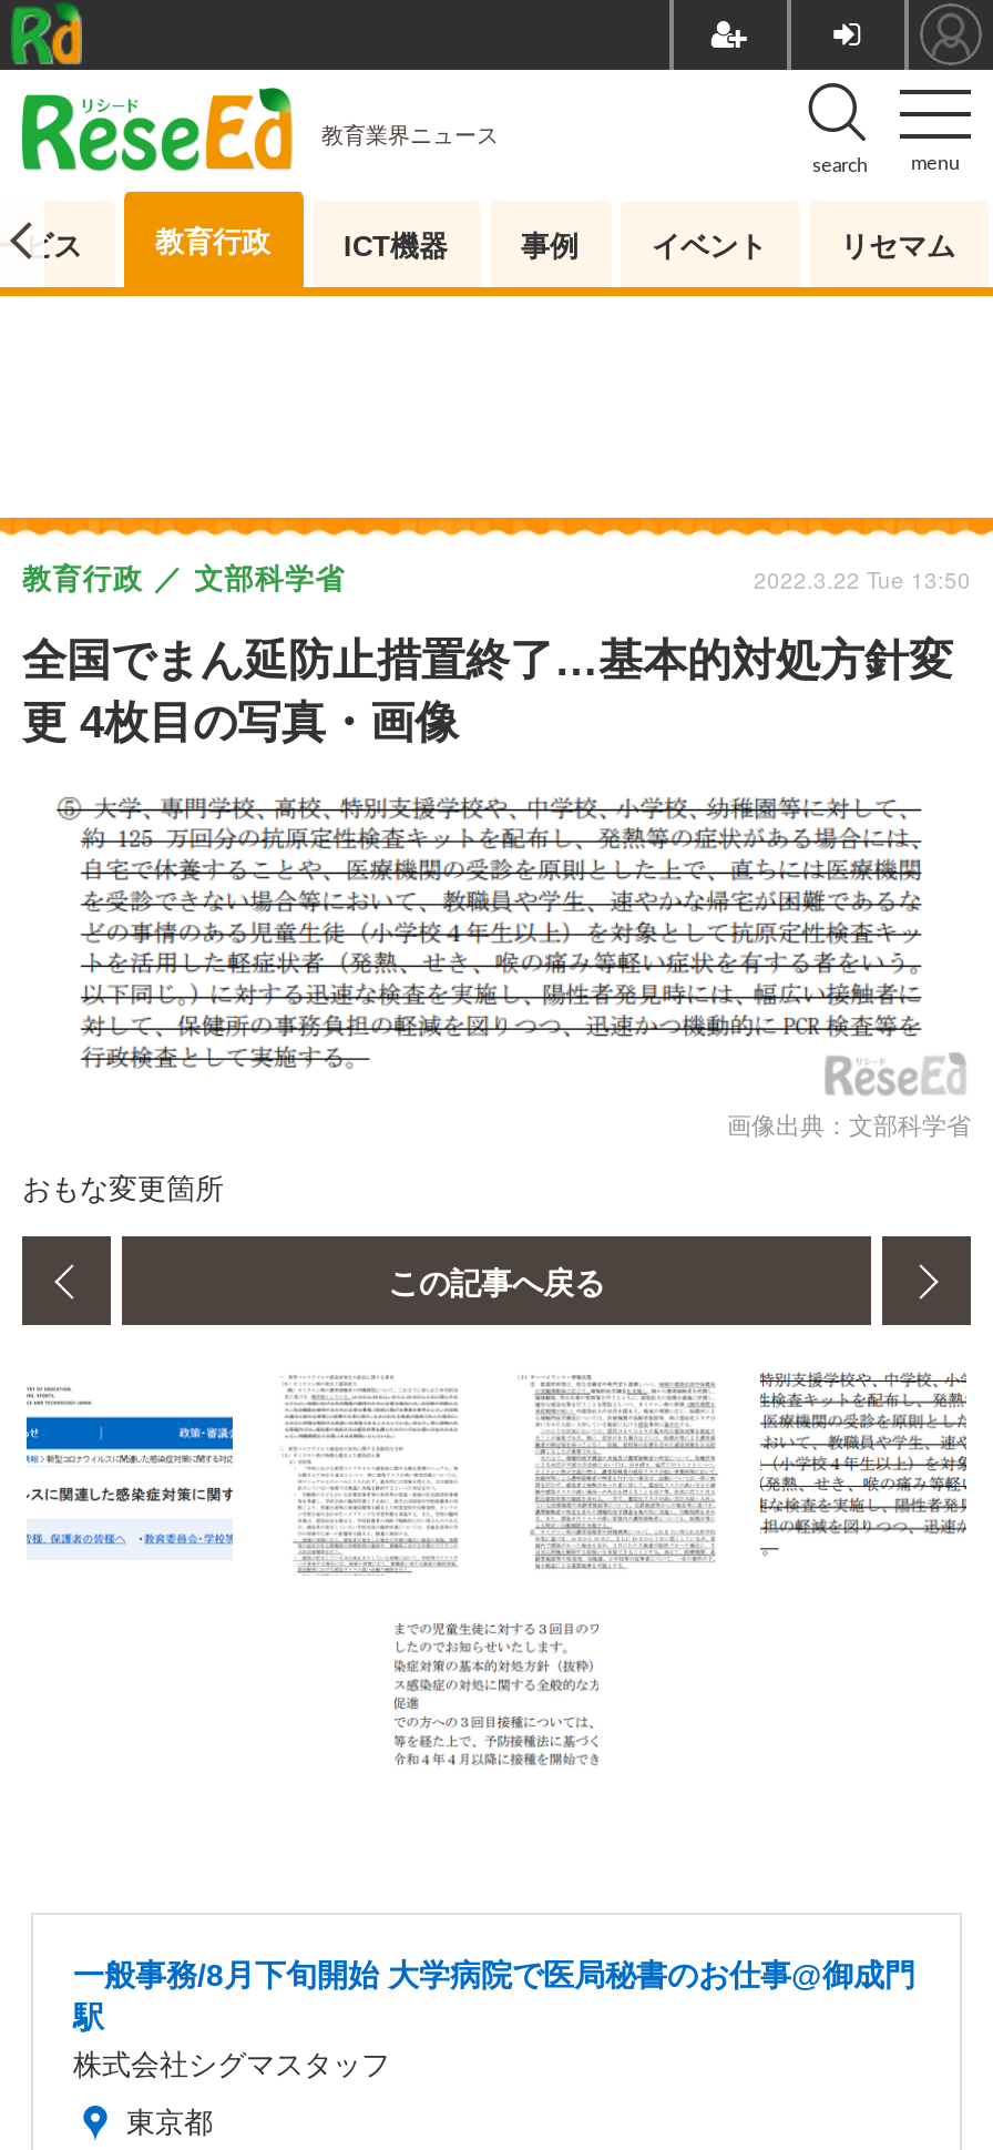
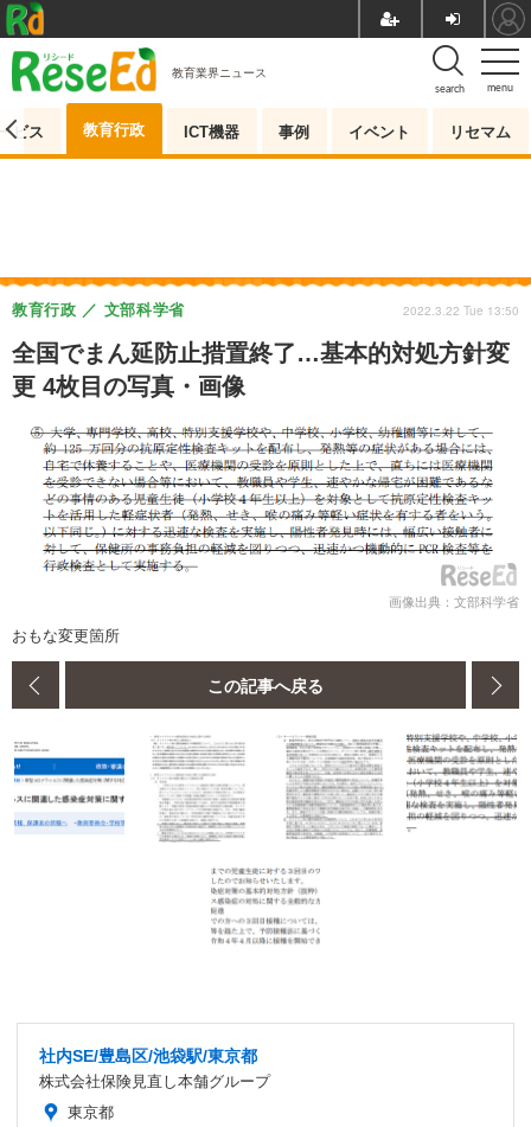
[73,1958,915,2082] 一般事務/8月下旬開始 大学病院で医局秘書のお仕事@御成門 | 駅 | 株式会社シグマスタッフ -> [39,1047,270,1091] 社内SE/豊島区/池袋駅/東京都 | 株式会社保険見直し本舗グループ

